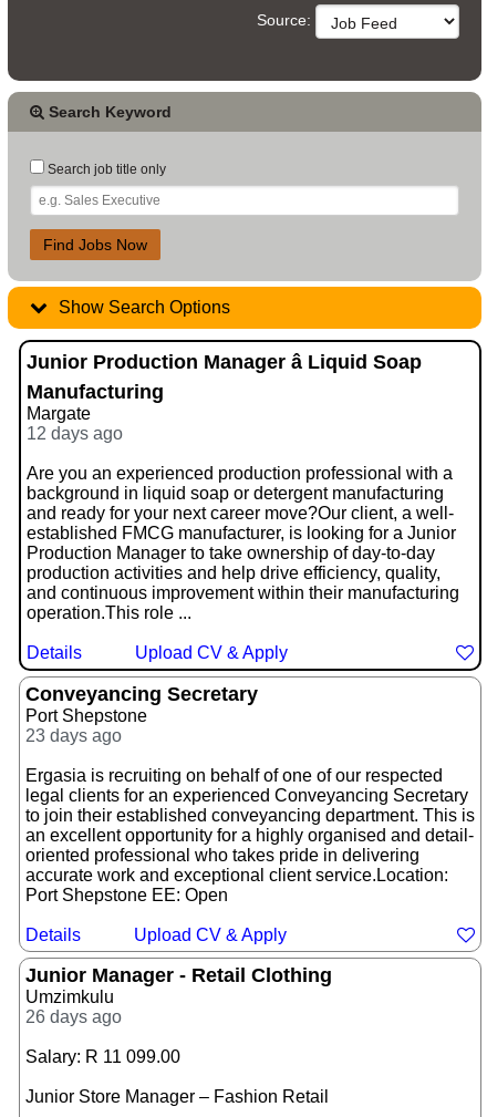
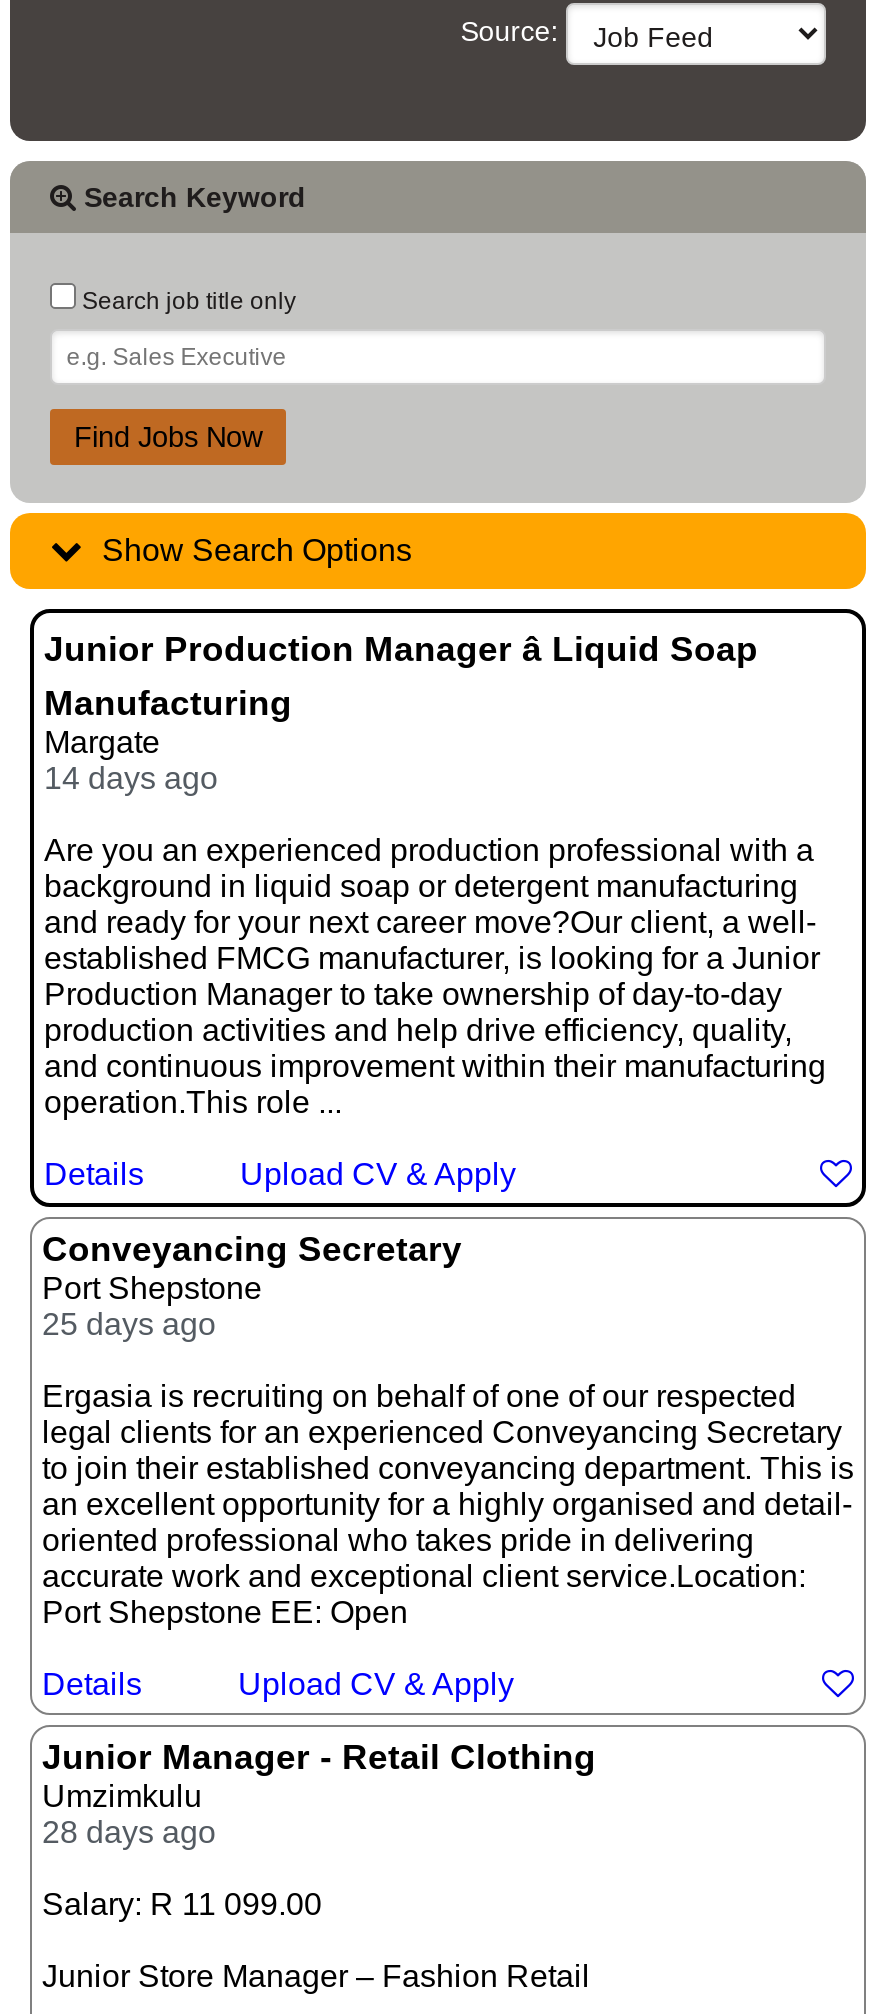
[27,424,123,443] 12 days ago -> [44,762,218,796] 14 days ago
[25,727,122,745] 23 days ago -> [42,1308,216,1342] 25 days ago
[25,1008,122,1027] 26 days ago -> [42,1816,216,1850] 28 days ago

